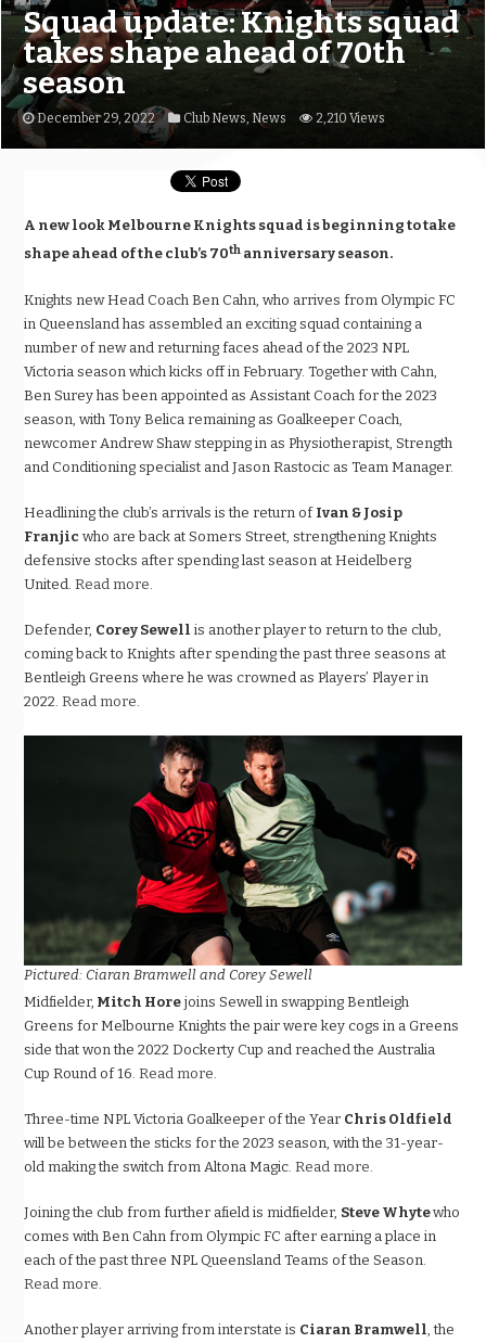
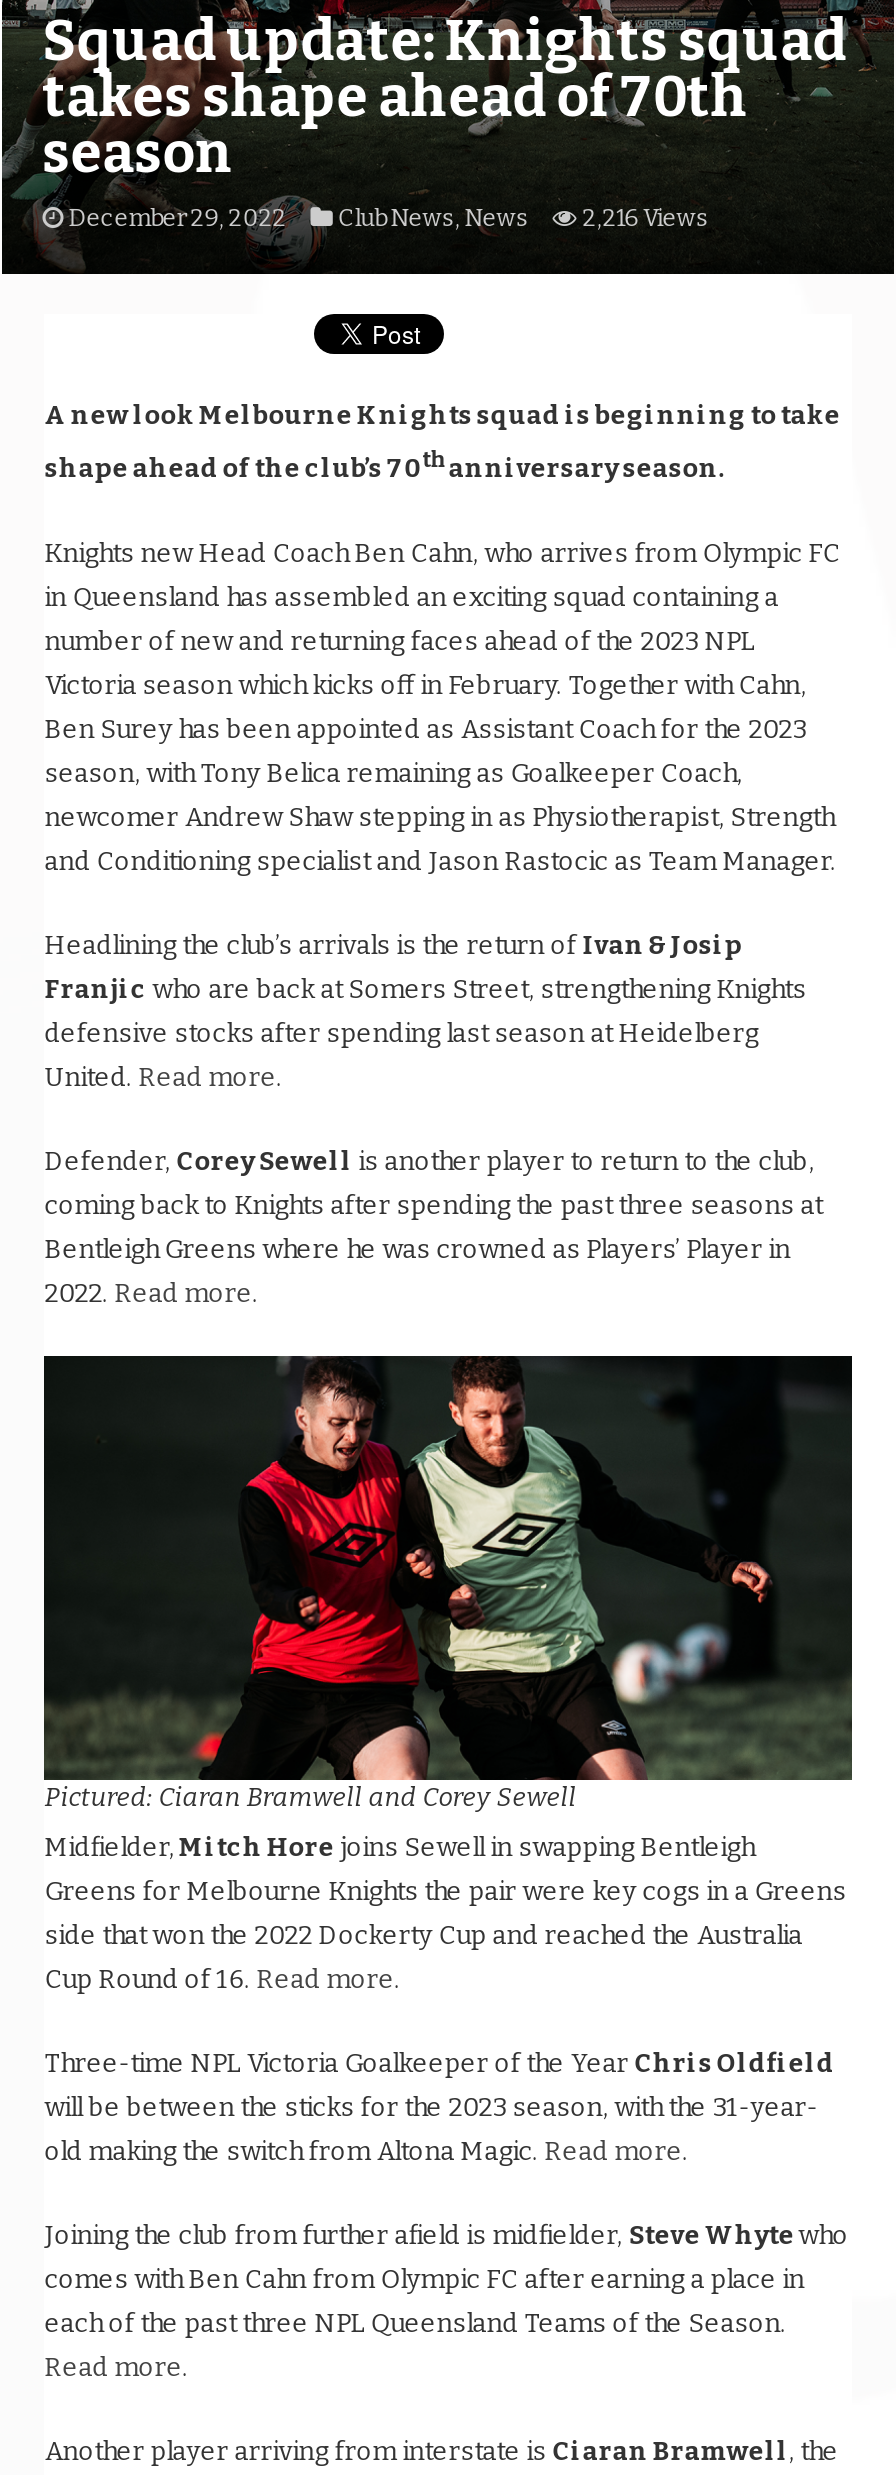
[37,111,385,126] December 29, 2022 Club News, News 2,210 Views -> [68,205,708,233] December 29, 2022 Club News, News 2,216 Views

